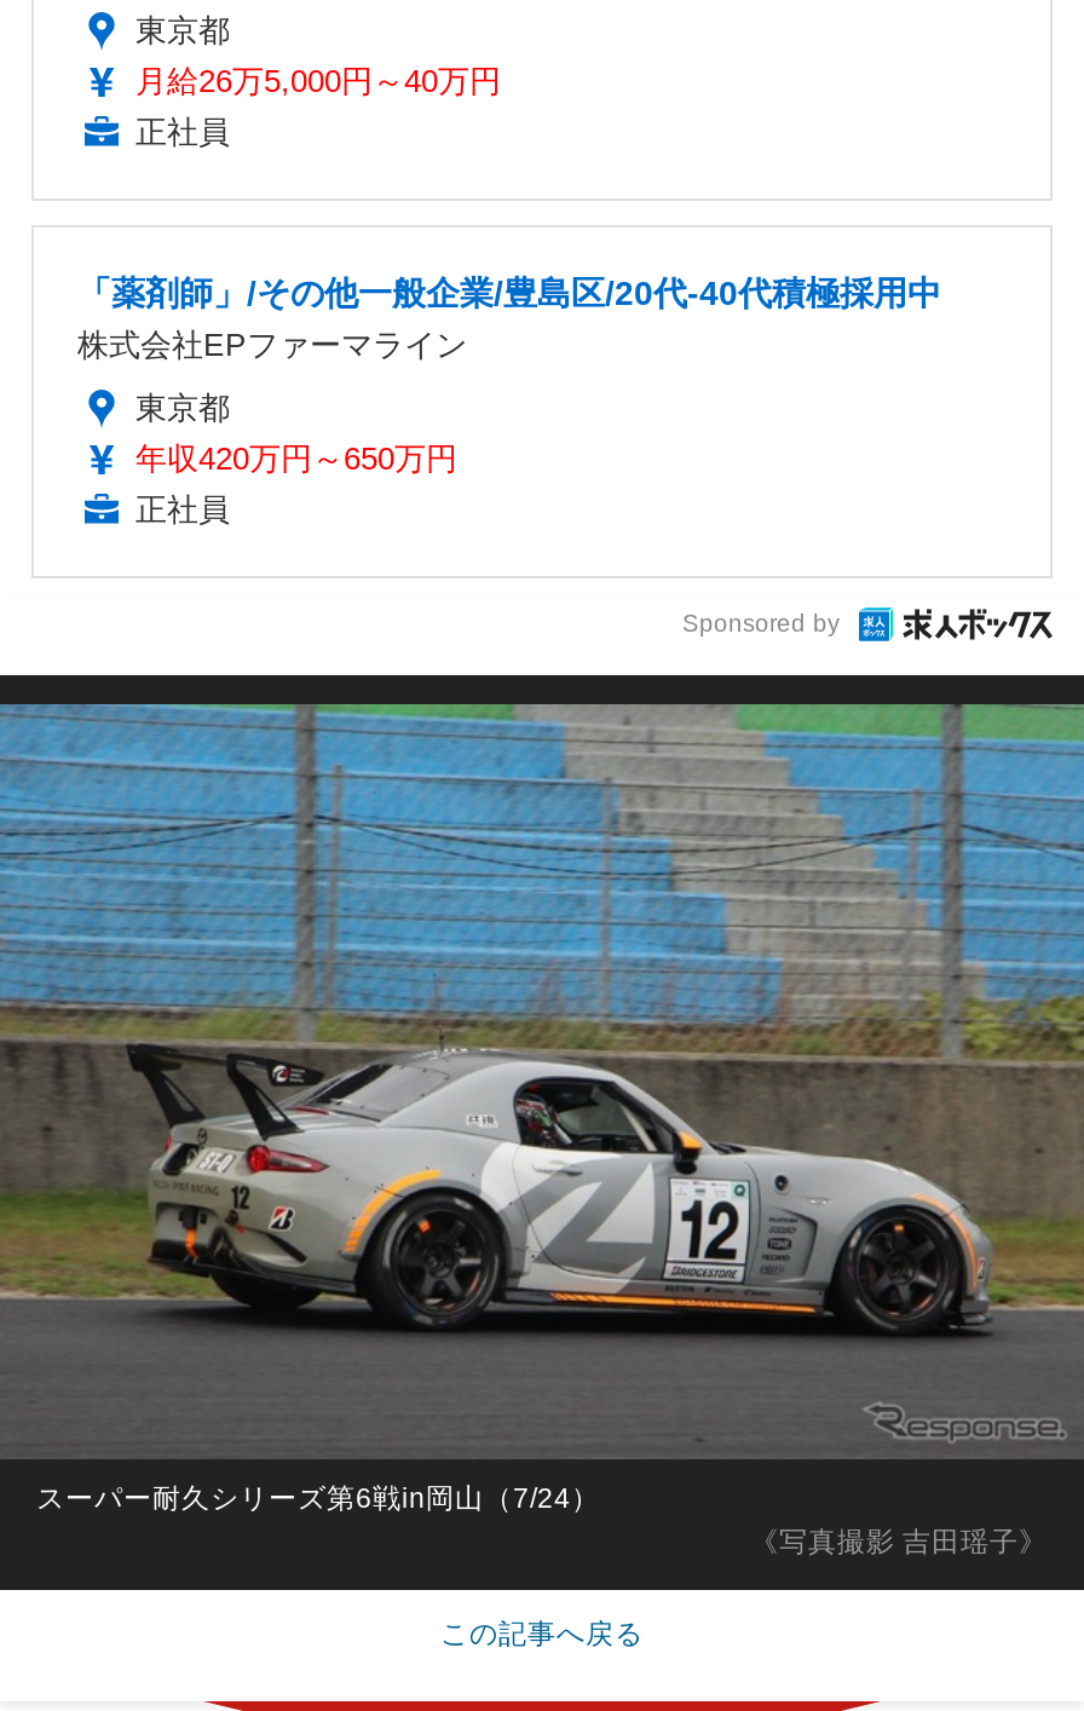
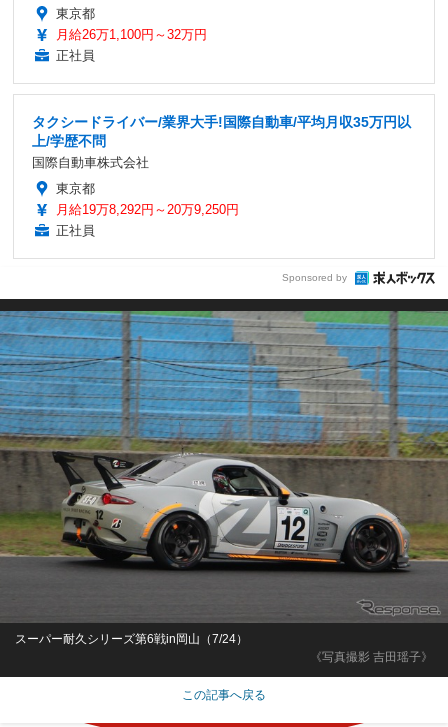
[135,62,501,98] 月給26万5,000円～40万円 -> [56,27,207,42] 月給26万1,100円～32万円
[77,273,941,362] 「薬剤師」/その他一般企業/豊島区/20代-40代積極採用中 | 株式会社EPファーマライン -> [32,114,411,170] タクシードライバー/業界大手!国際自動車/平均月収35万円以 | 上/学歴不問 | 国際自動車株式会社
[135,439,457,476] 年収420万円～650万円 -> [56,202,239,217] 月給19万8,292円～20万9,250円

